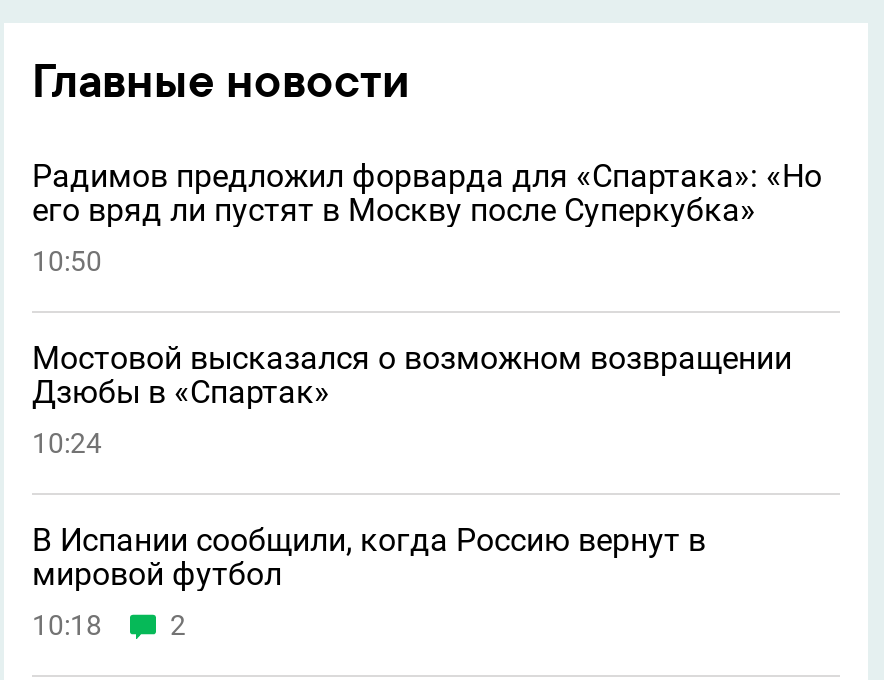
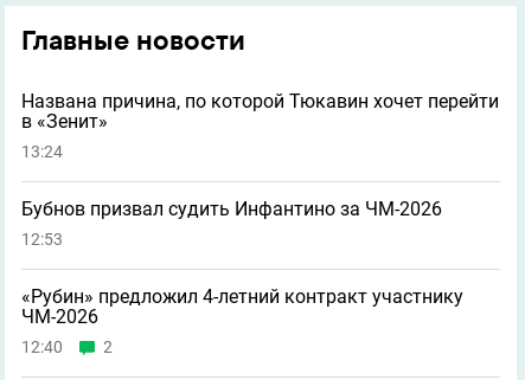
[32,157,822,277] Радимов предложил форварда для «Спартака»: «Но | его вряд ли пустят в Москву после Суперкубка» | 10:50 -> [21,90,499,161] Названа причина, по которой Тюкавин хочет перейти | в «Зенит» | 13:24
[32,339,792,459] Мостовой высказался о возможном возвращении | Дзюбы в «Спартак» | 10:24 -> [21,198,442,249] Бубнов призвал судить Инфантино за ЧМ-2026 | 12:53
[32,521,706,641] В Испании сообщили, когда Россию вернут в | мировой футбол | 10:18 -> [21,285,463,356] «Рубин» предложил 4-летний контракт участнику | ЧМ-2026 | 12:40

